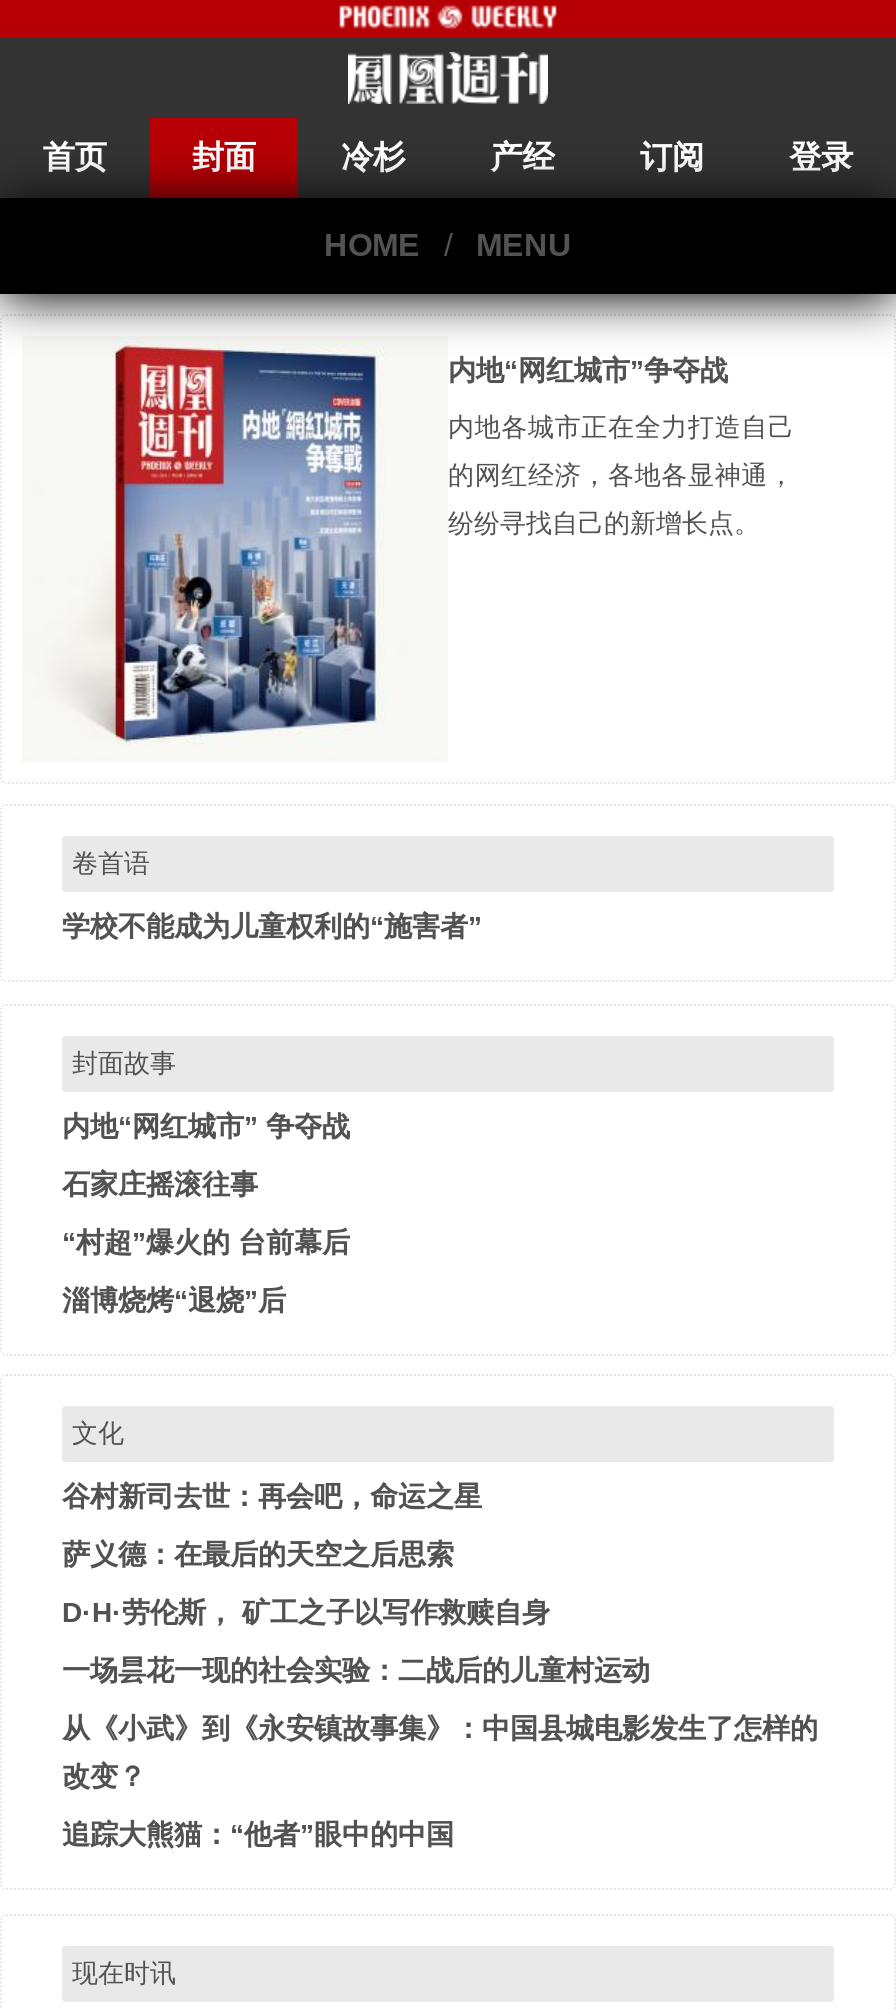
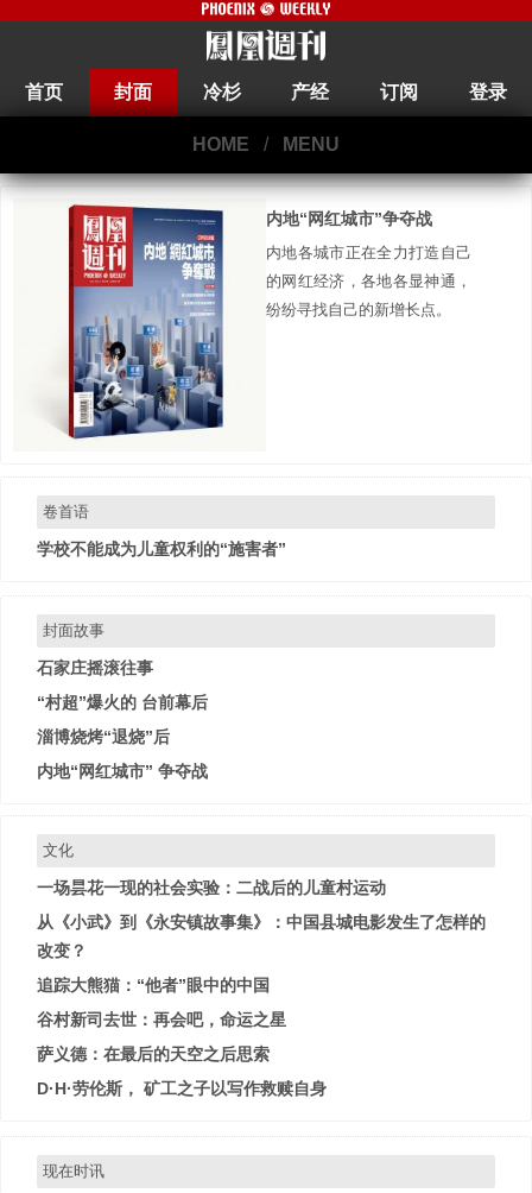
moved [62,1110,350,1142] -> [37,762,208,781]: 内地“网红城市” 争夺战
moved [62,1168,350,1316] -> [37,658,208,746]: 石家庄摇滚往事 | “村超”爆火的 台前幕后 | 淄博烧烤“退烧”后
moved [62,1480,550,1628] -> [37,1010,327,1098]: 谷村新司去世：再会吧，命运之星 | 萨义德：在最后的天空之后思索 | D·H·劳伦斯， 矿工之子以写作救赎自身
moved [62,1654,818,1850] -> [37,878,486,995]: 一场昙花一现的社会实验：二战后的儿童村运动 | 从《小武》到《永安镇故事集》：中国县城电影发生了怎样的 | 改变？ | 追踪大熊猫：“他者”眼中的中国

